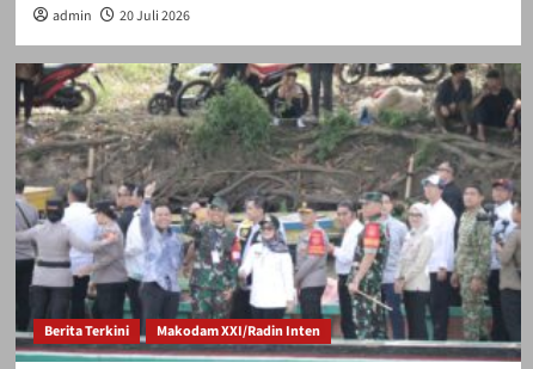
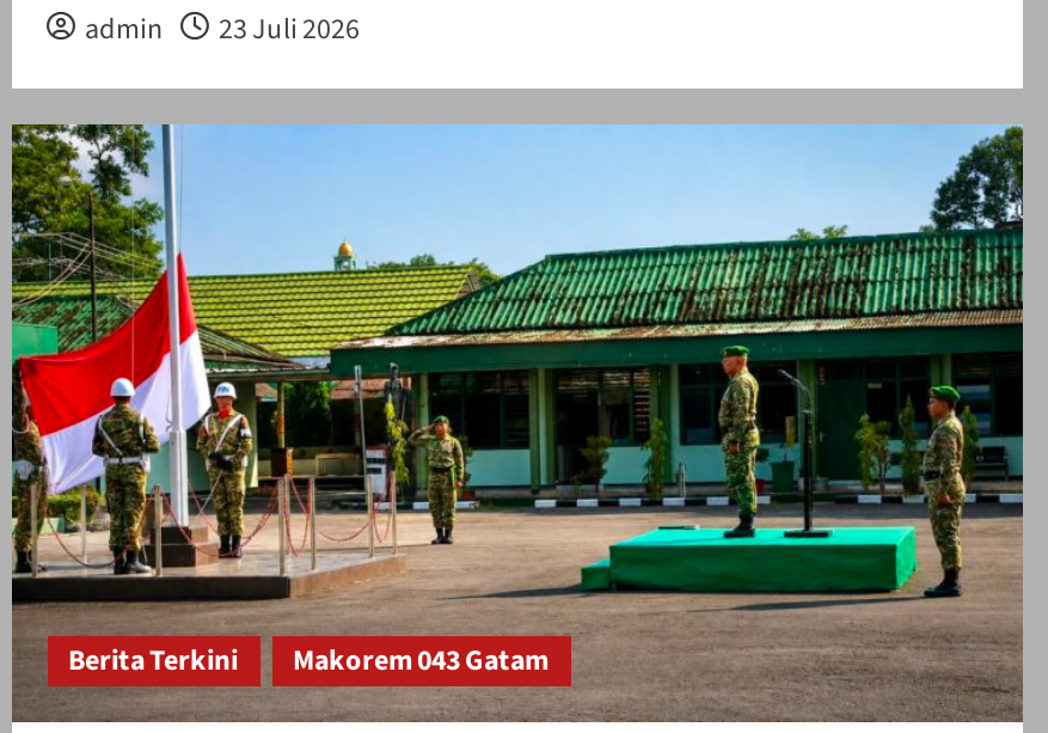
[52,5,189,26] admin 20 Juli 2026 -> [85,11,360,52] admin 23 Juli 2026
[14,62,522,363] [image] | Makodam XXI/Radin Inten -> [10,122,1025,722] [image] | Makorem 043 Gatam

